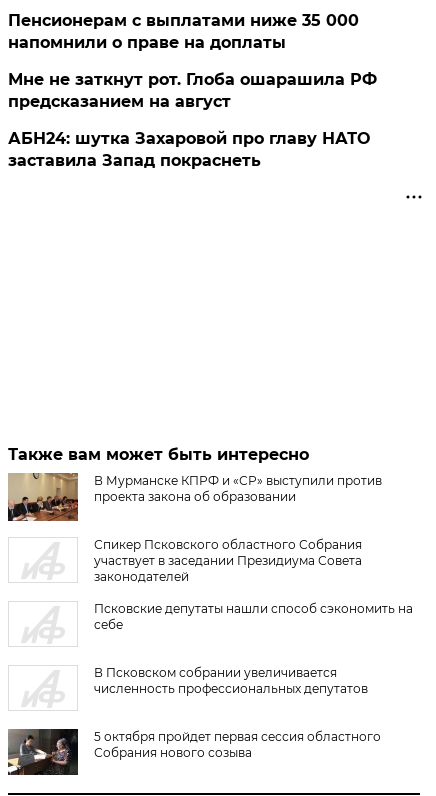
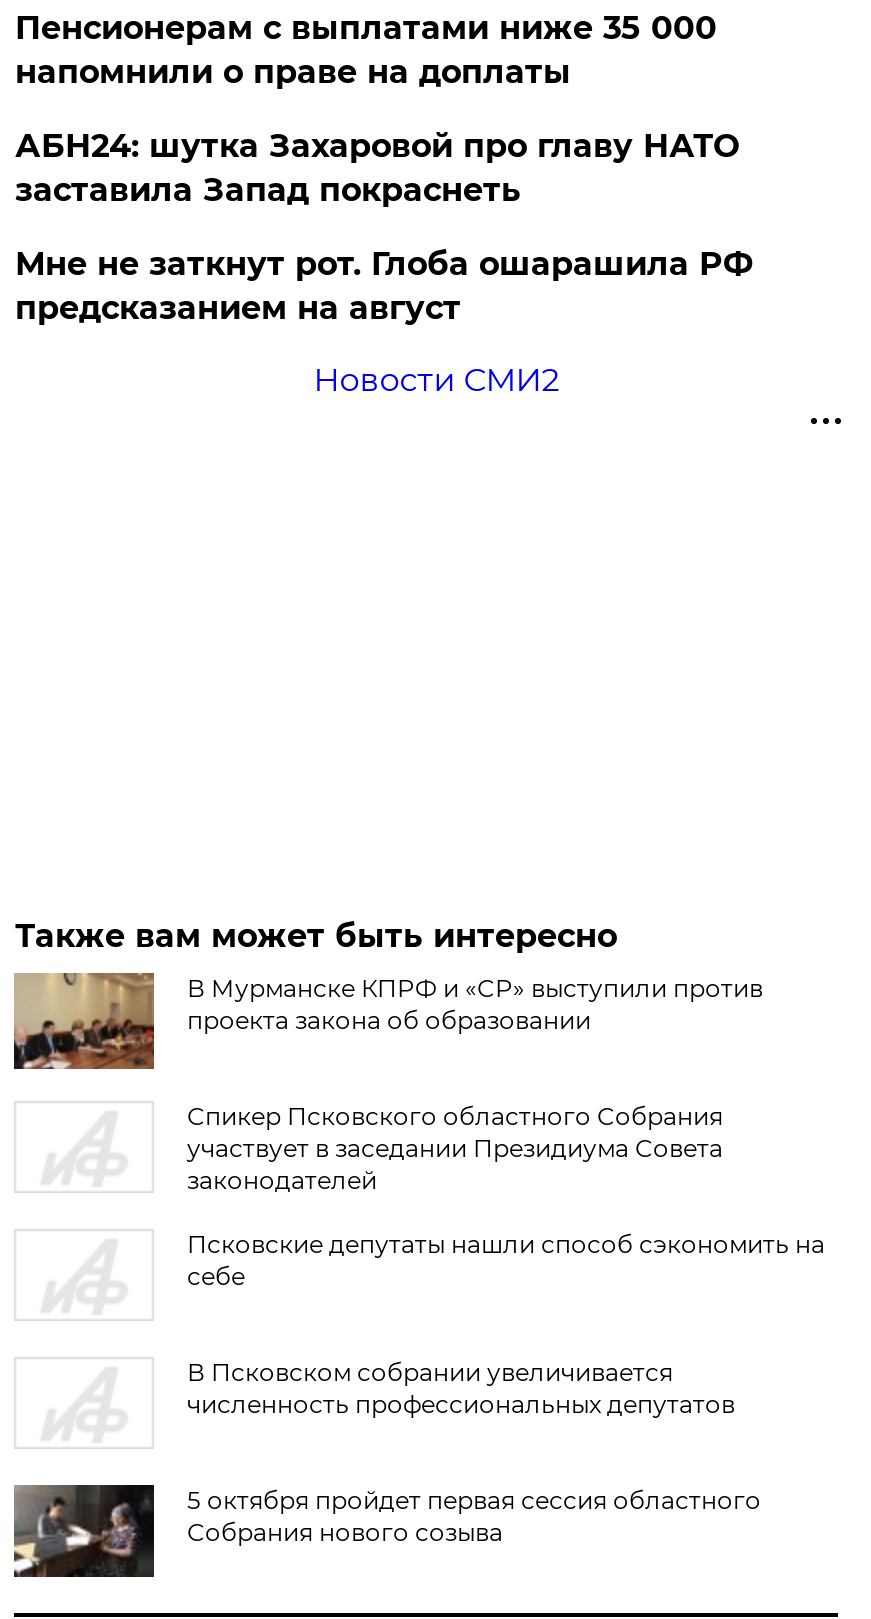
moved [8,70,377,111] -> [15,245,753,327]: Мне не заткнут рот. Глоба ошарашила РФ | предсказанием на август
none -> [313,361,559,399] Новости СМИ2
moved [8,129,370,170] -> [15,127,739,209]: АБН24: шутка Захаровой про главу НАТО | заставила Запад покраснеть

